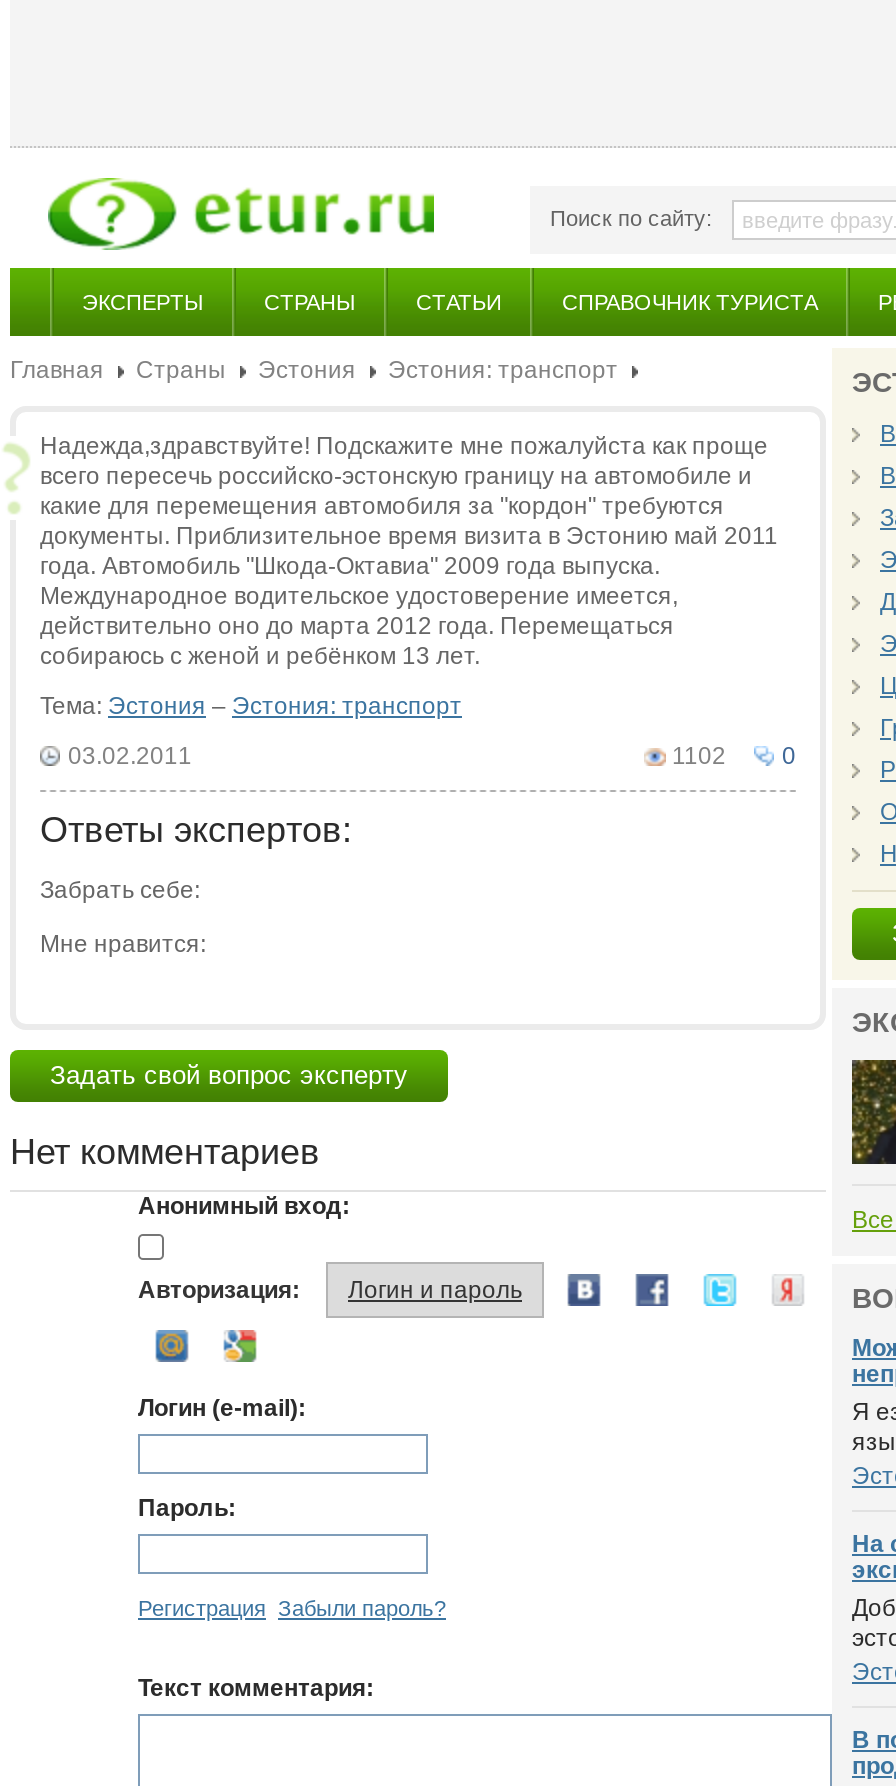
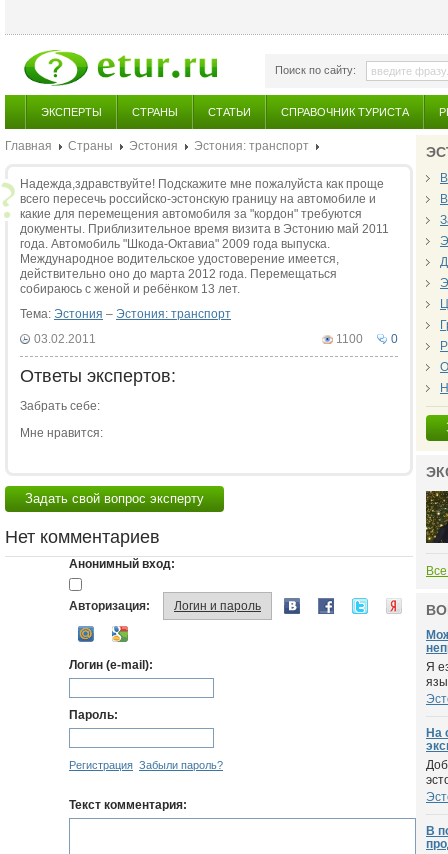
[672,742,796,770] 1102 0 -> [336,332,398,346] 1100 0

